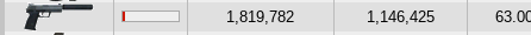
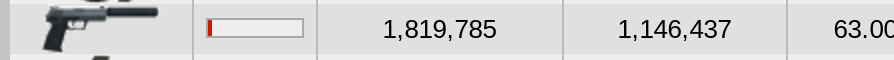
[226,8,294,26] 1,819,782 -> [382,14,496,44] 1,819,785
[366,8,434,26] 1,146,425 -> [618,14,732,44] 1,146,437

